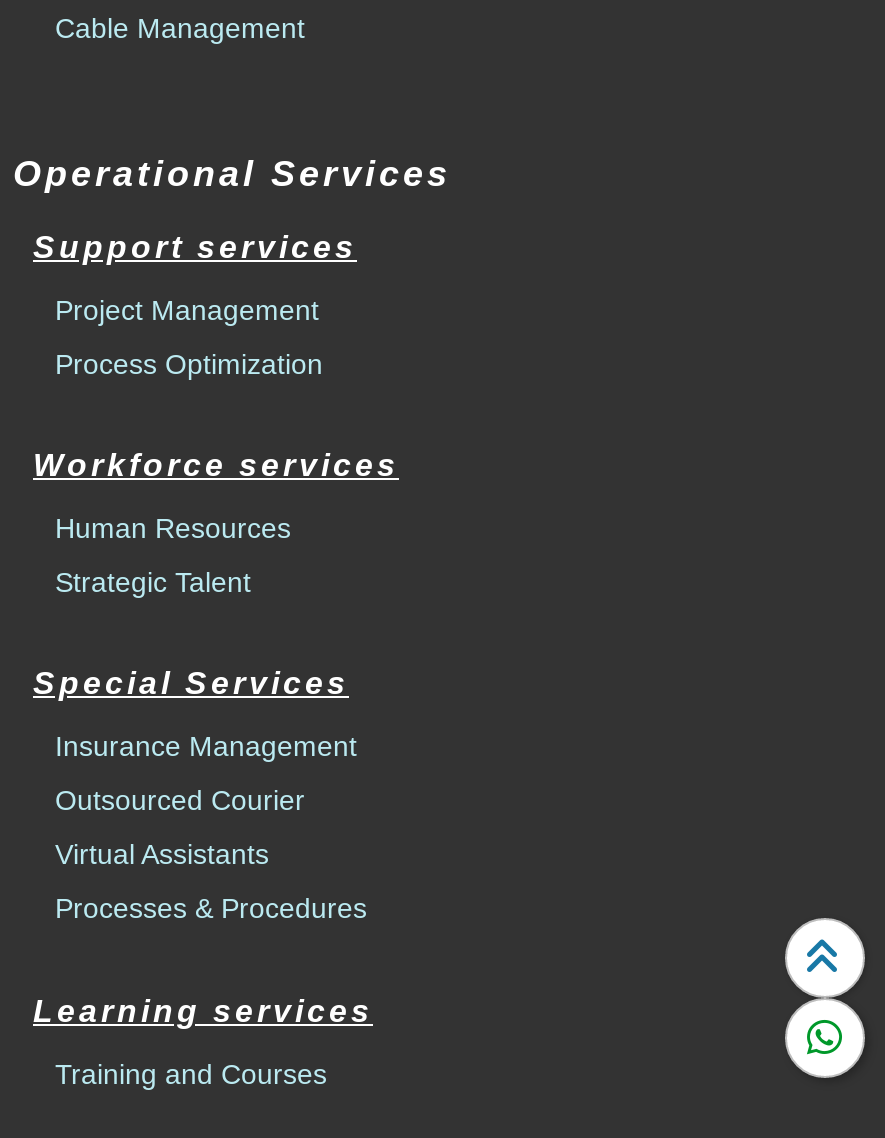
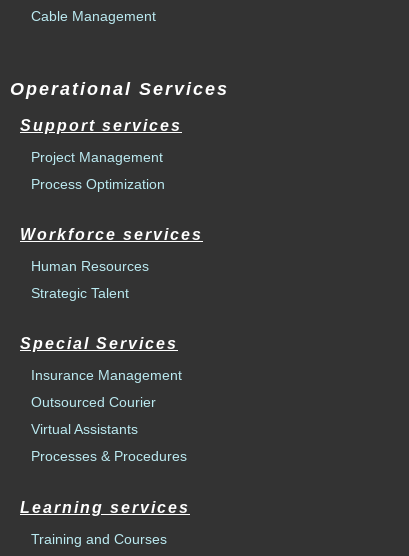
[783,916,867,1080] [image] -> none

